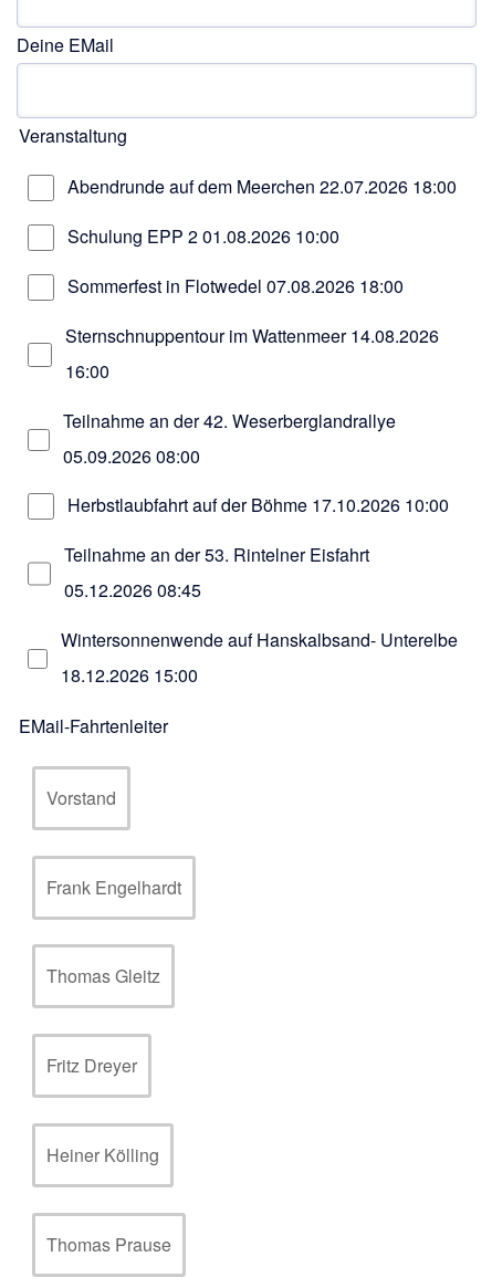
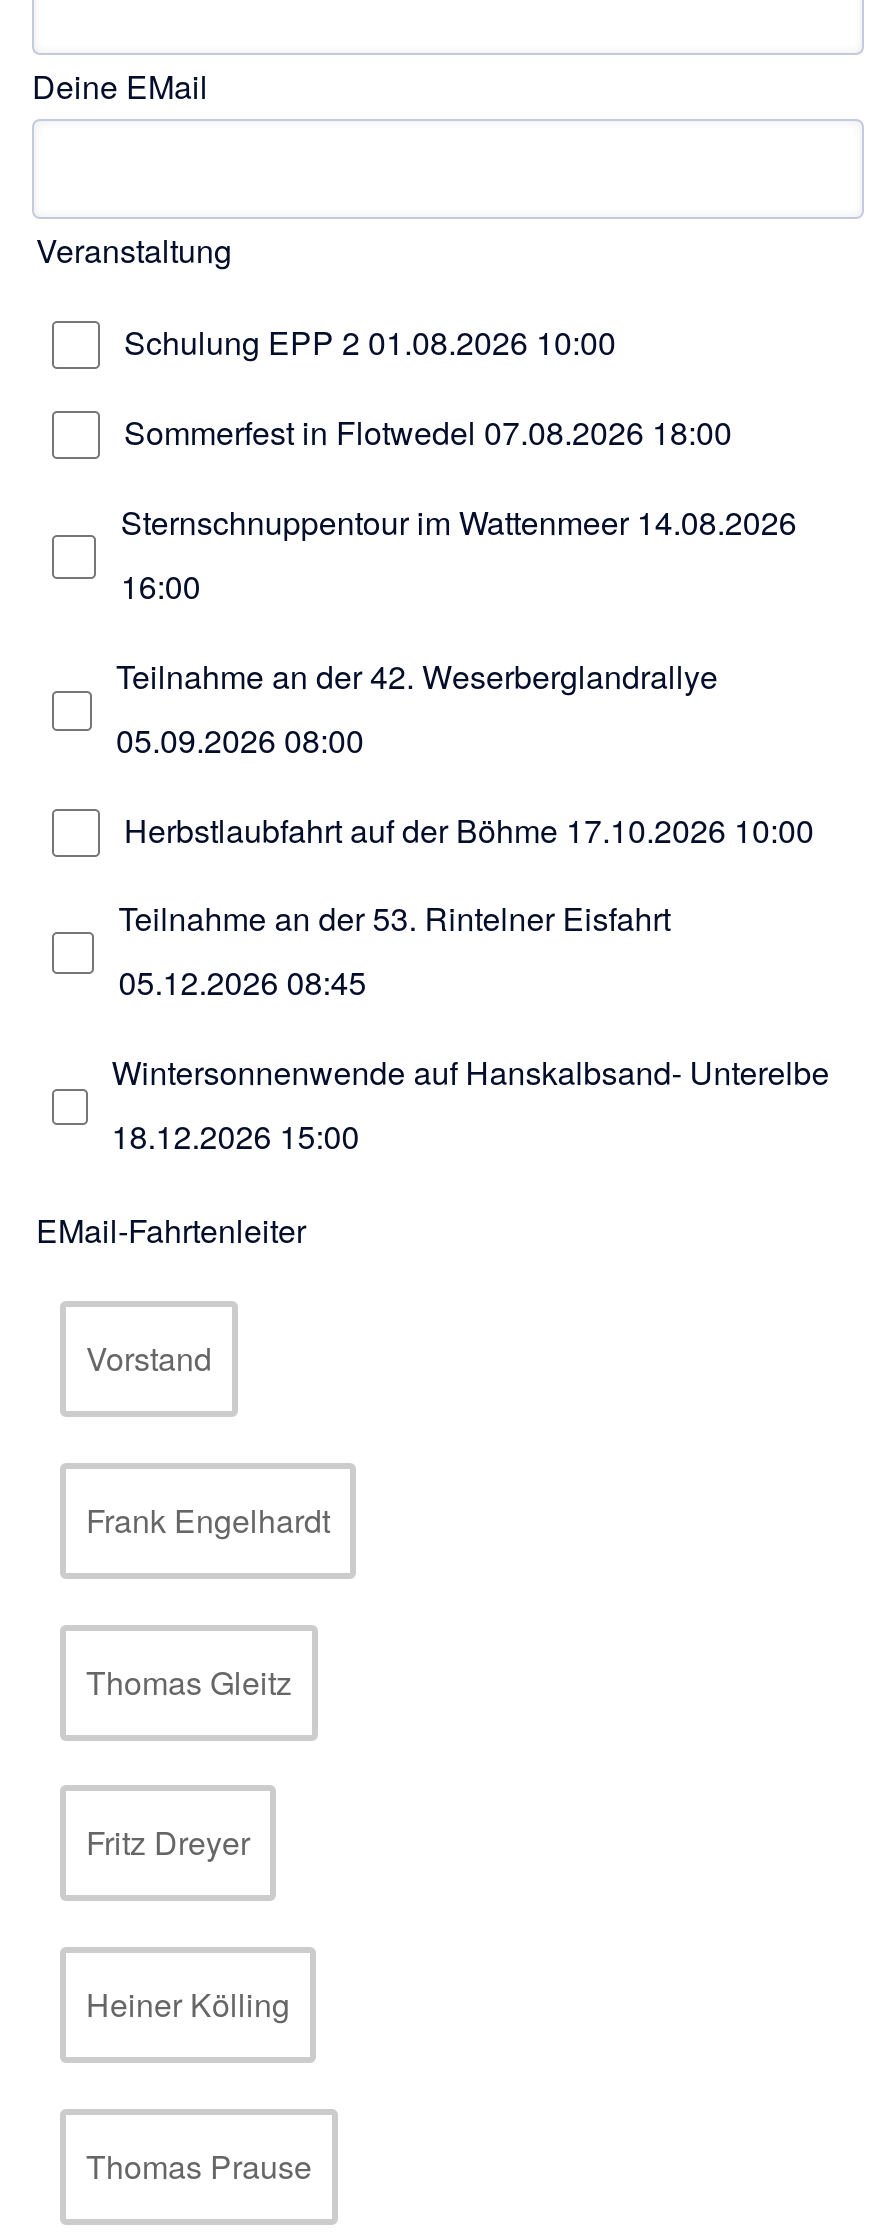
[67,174,457,200] Abendrunde auf dem Meerchen 22.07.2026 18:00 -> none

